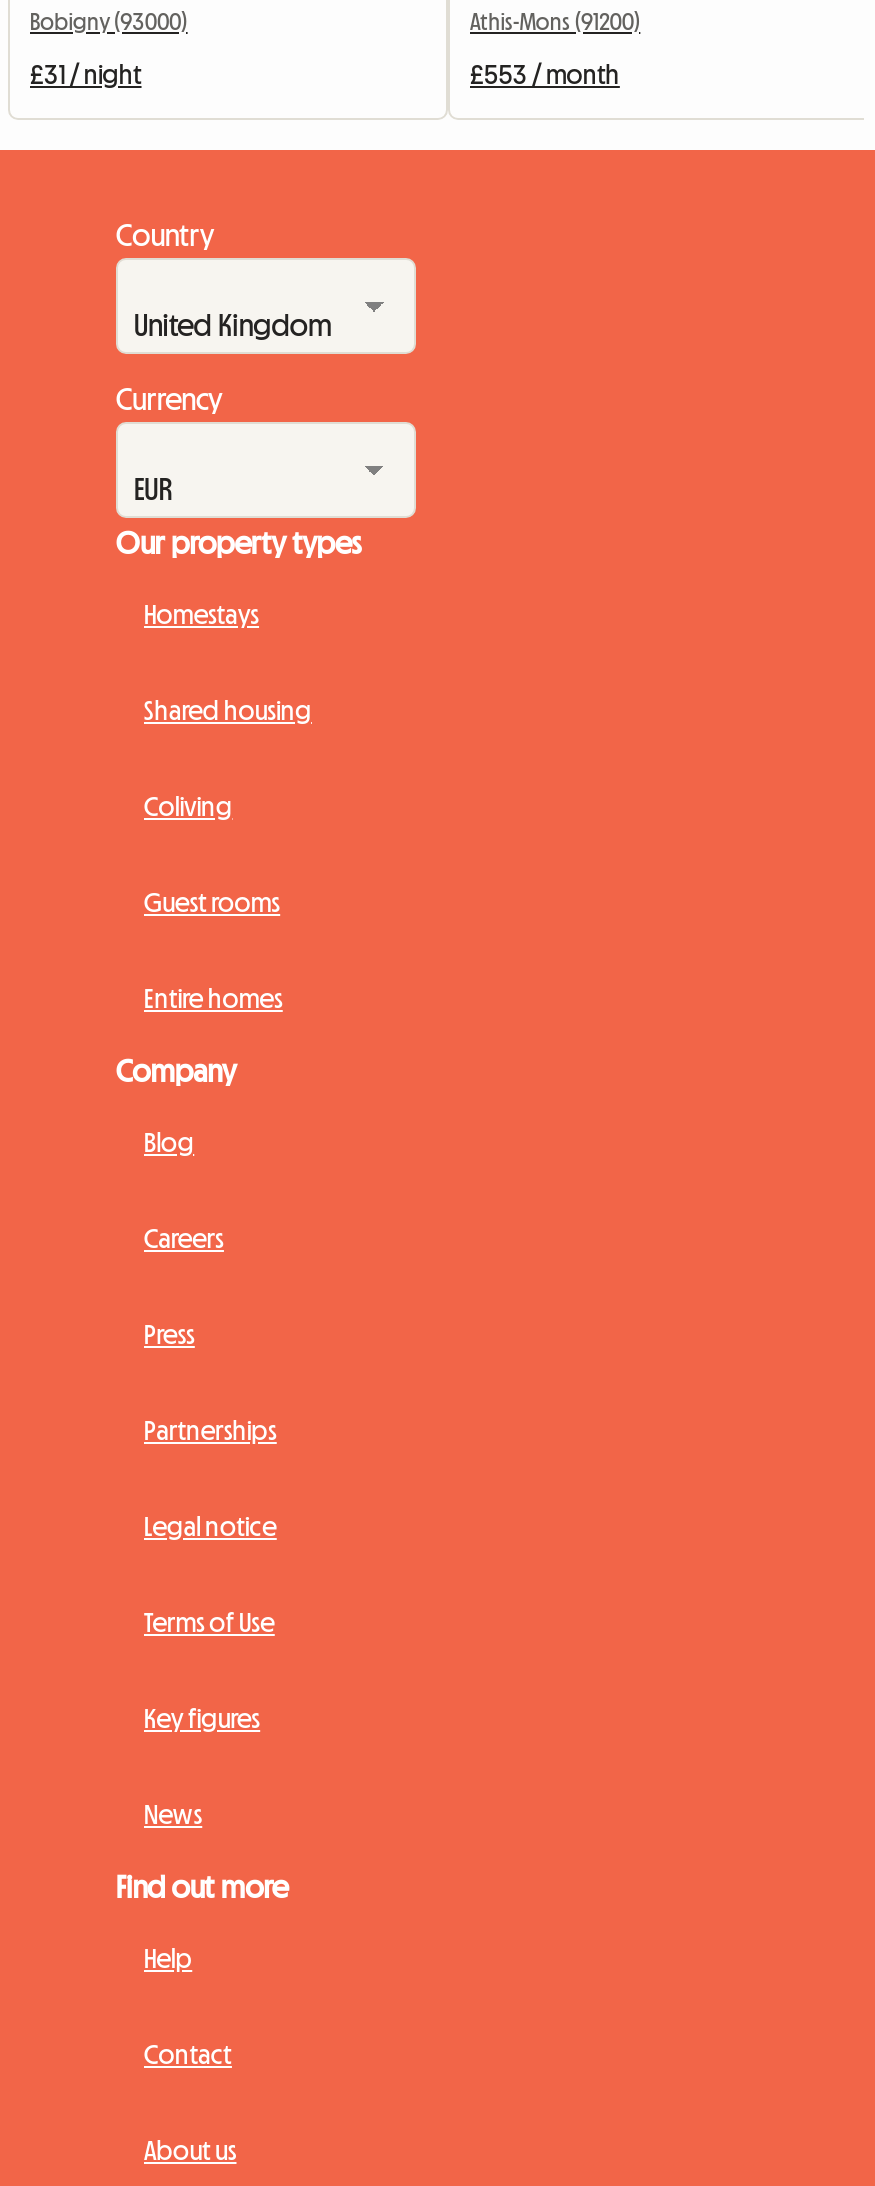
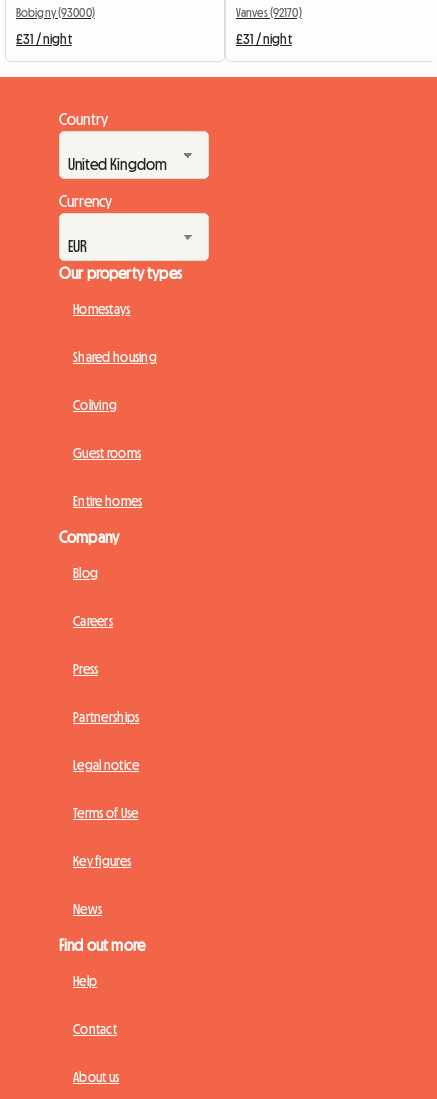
[470,10,640,34] Athis-Mons (91200) -> [236,6,302,18] Vanves (92170)
[470,60,620,88] £553 / month -> [236,31,292,45] £31 / night

